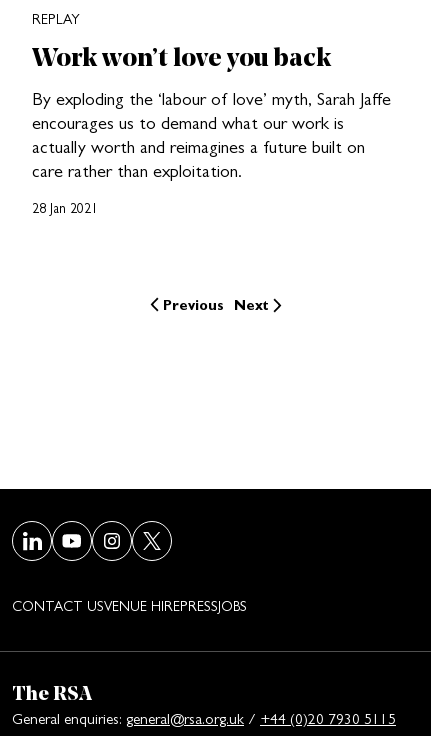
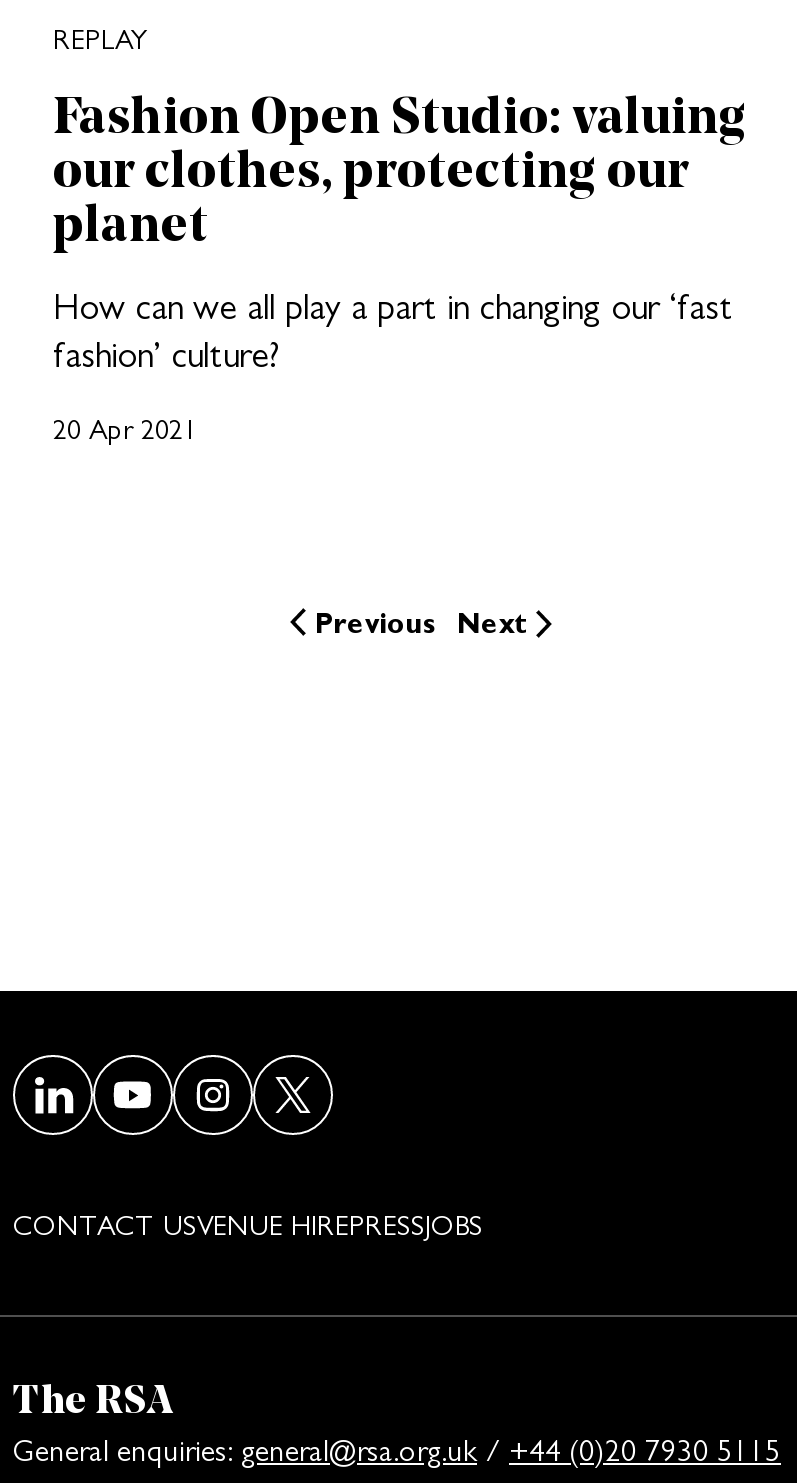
[32,40,331,72] Work won’t love you back -> [53,82,747,254] Fashion Open Studio: valuing | our clothes, protecting our | planet
[32,88,391,180] By exploding the ‘labour of love’ myth, Sarah Jaffe | encourages us to demand what our work is | actually worth and reimagines a future built on | care rather than exploitation. -> [53,286,733,374] How can we all play a part in changing our ‘fast | fashion’ culture?
[32,199,98,215] 28 Jan 2021 -> [53,412,197,444] 20 Apr 2021

